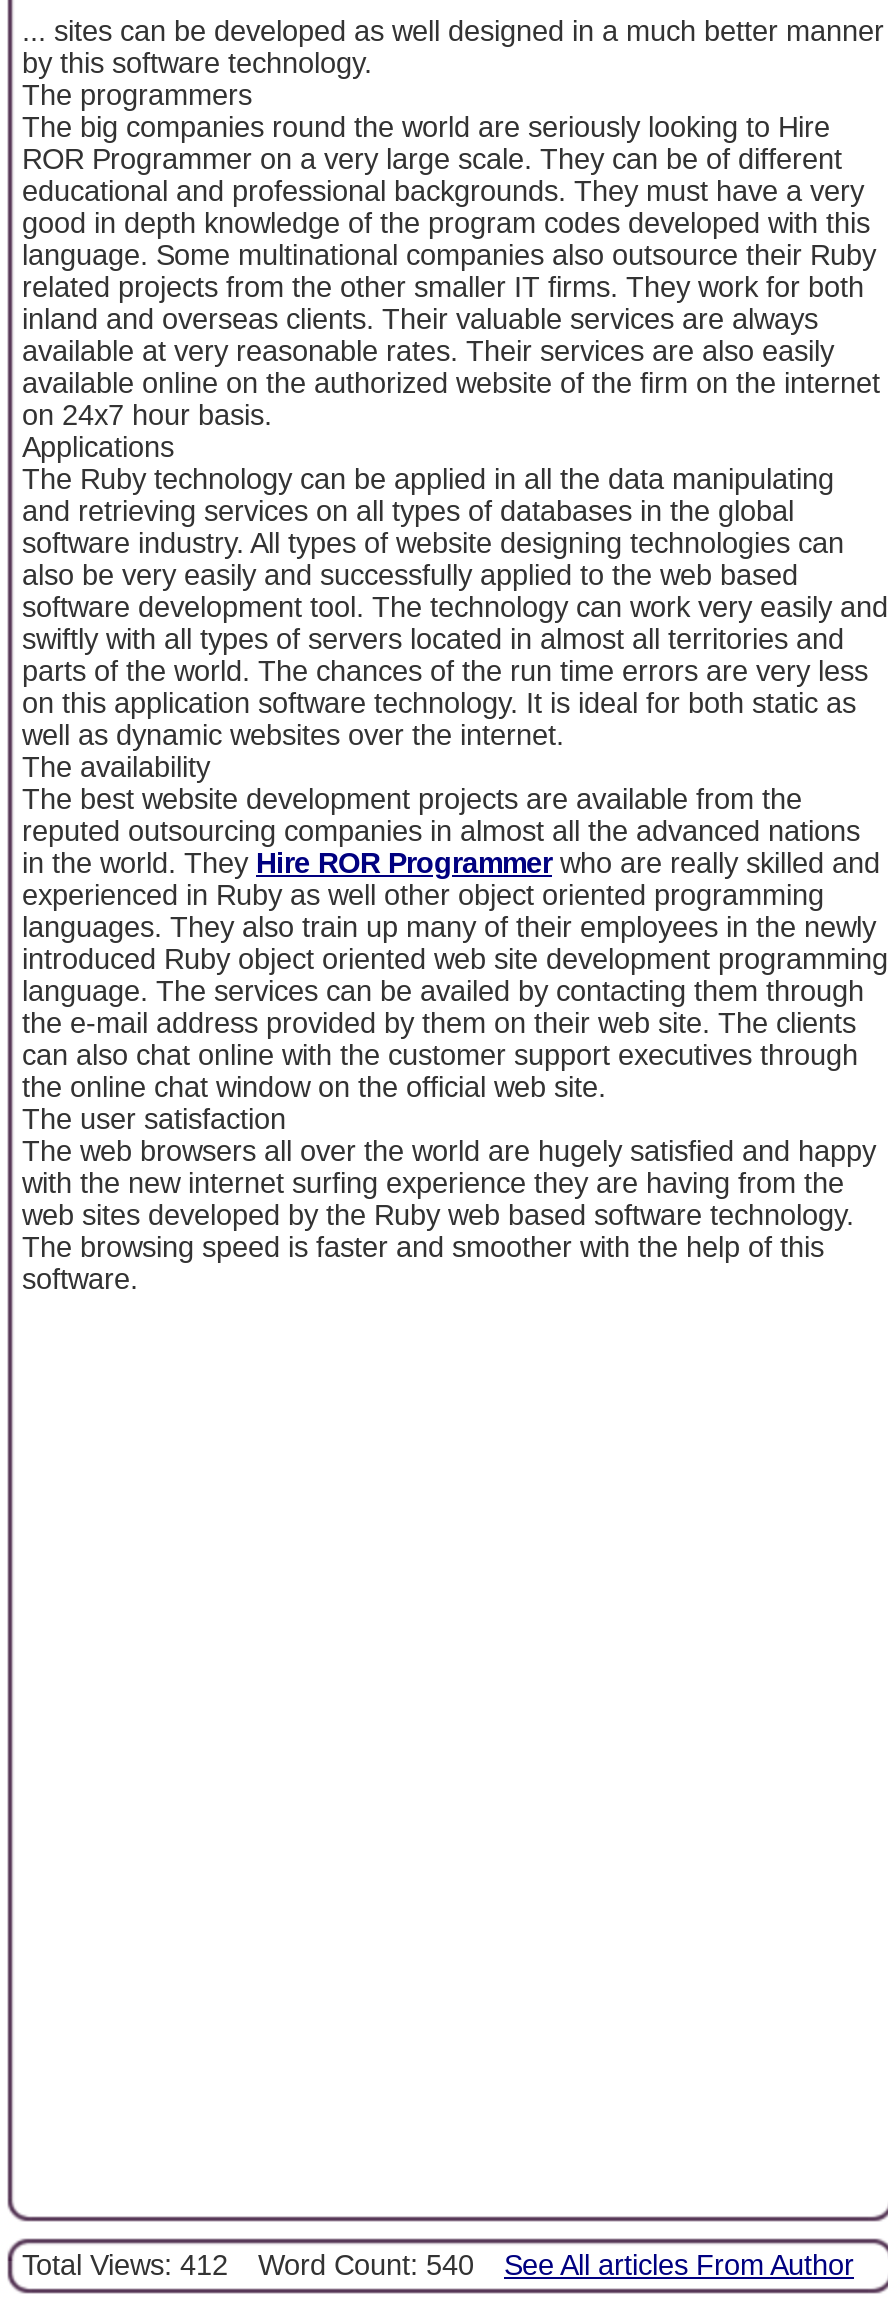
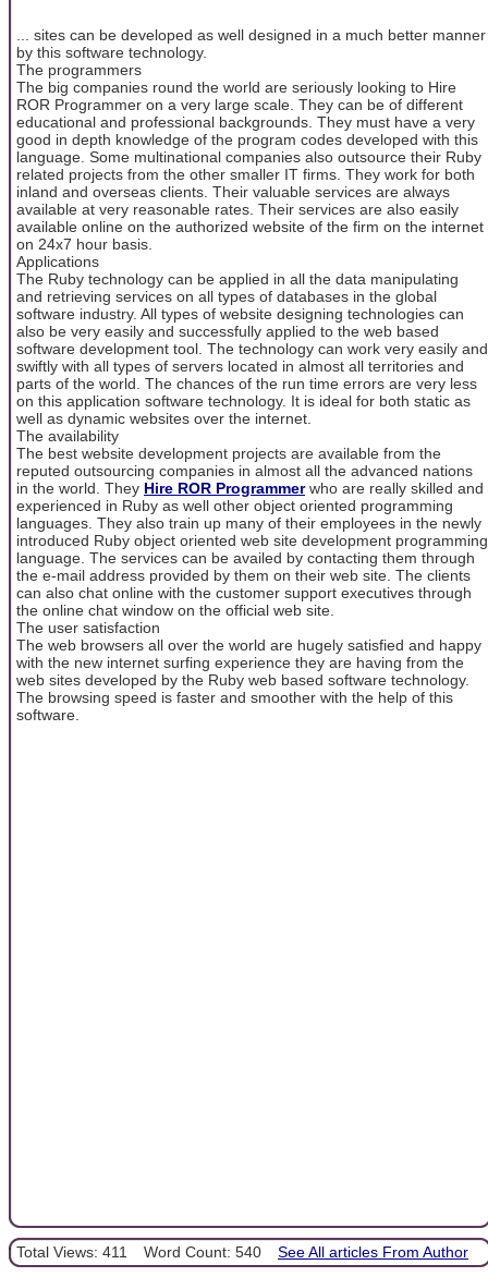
[22,2249,854,2281] Total Views: 412 Word Count: 540 See All articles From Author -> [16,1243,468,1261] Total Views: 411 Word Count: 540 See All articles From Author

